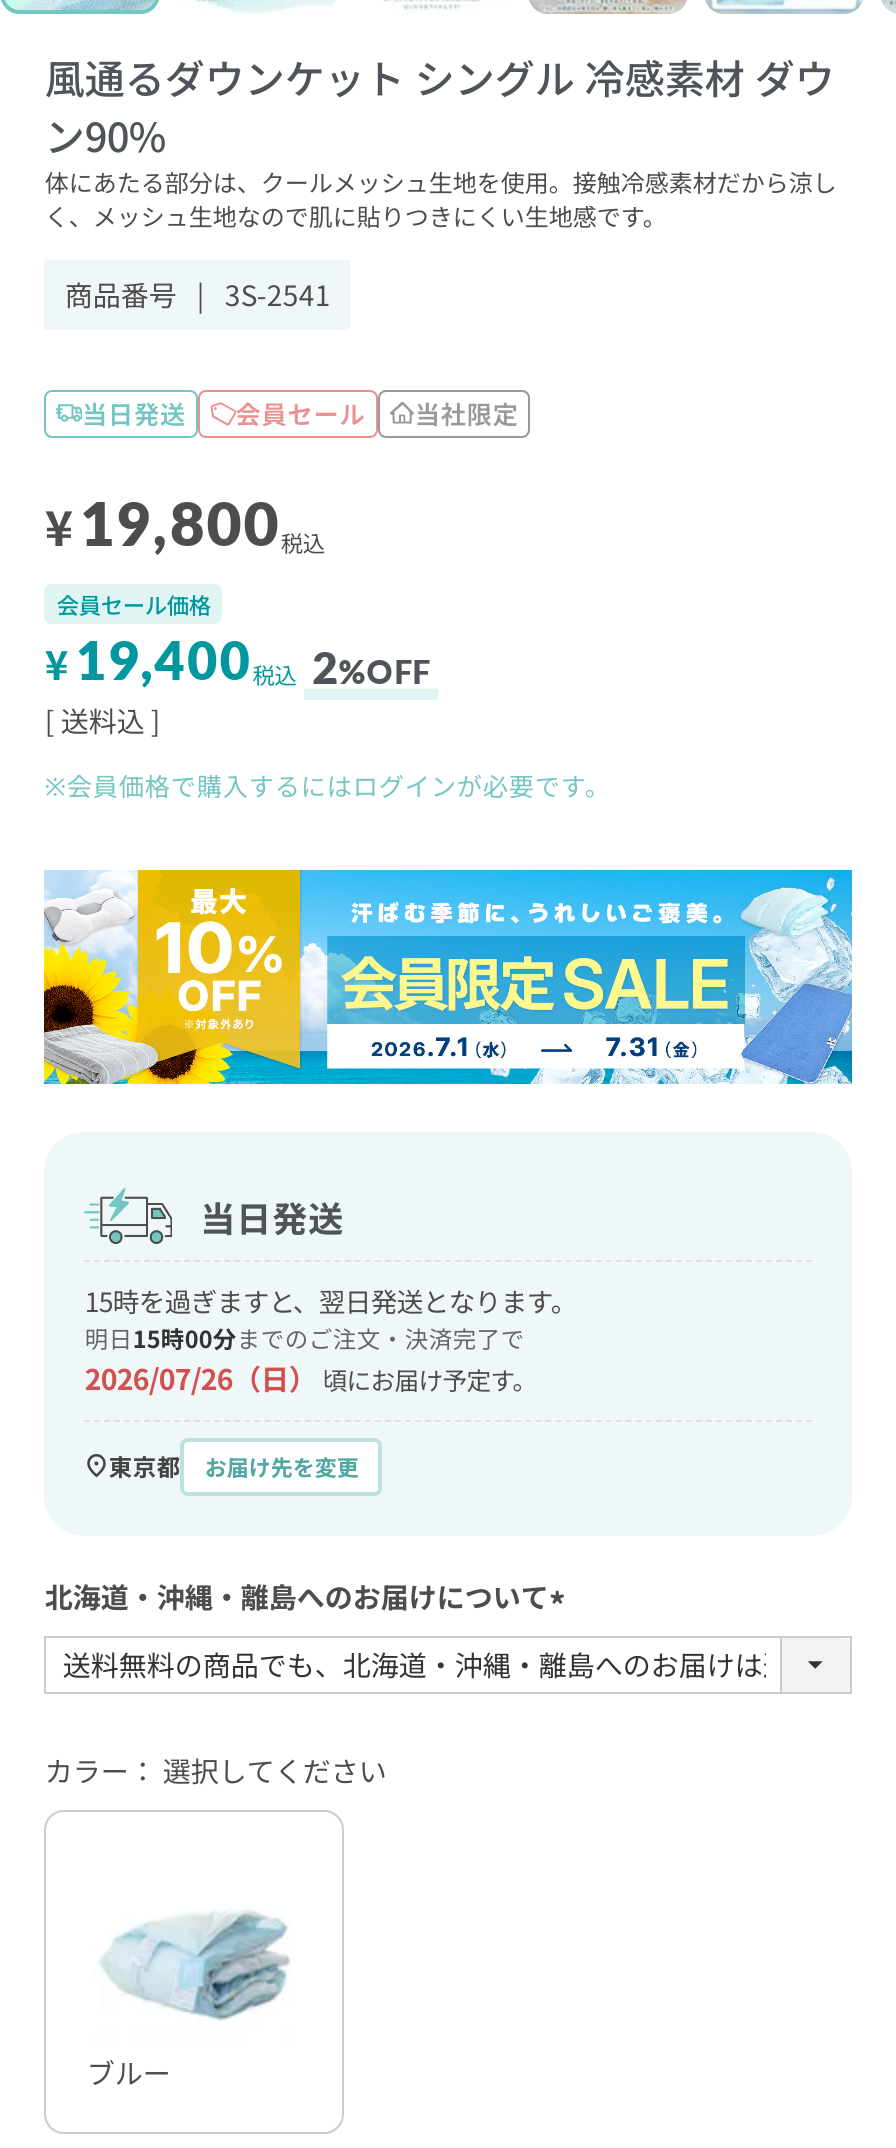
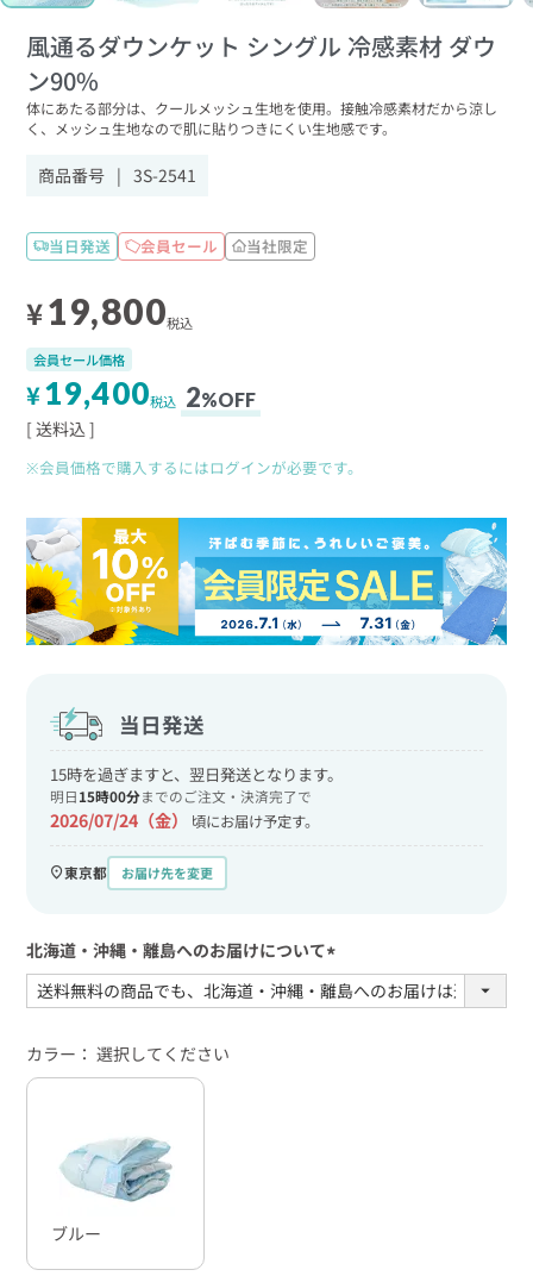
[85,1358,536,1398] 2026/07/26（日） 頃にお届け予定す。 -> [50,808,319,832] 2026/07/24（金） 頃にお届け予定す。

